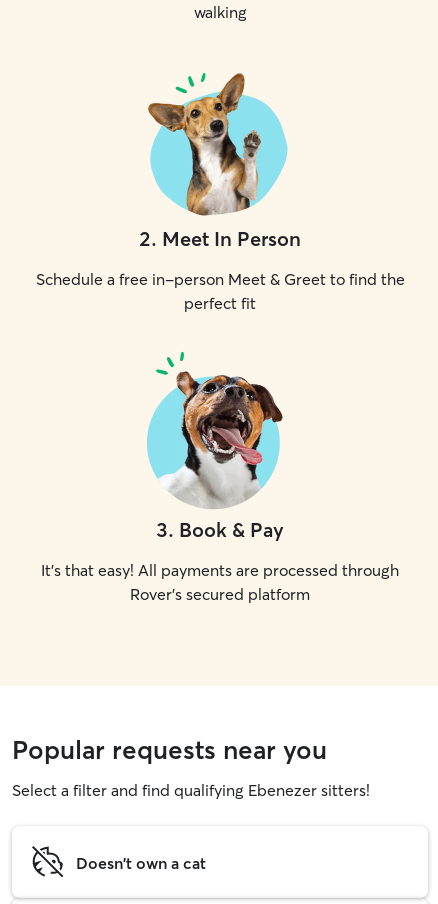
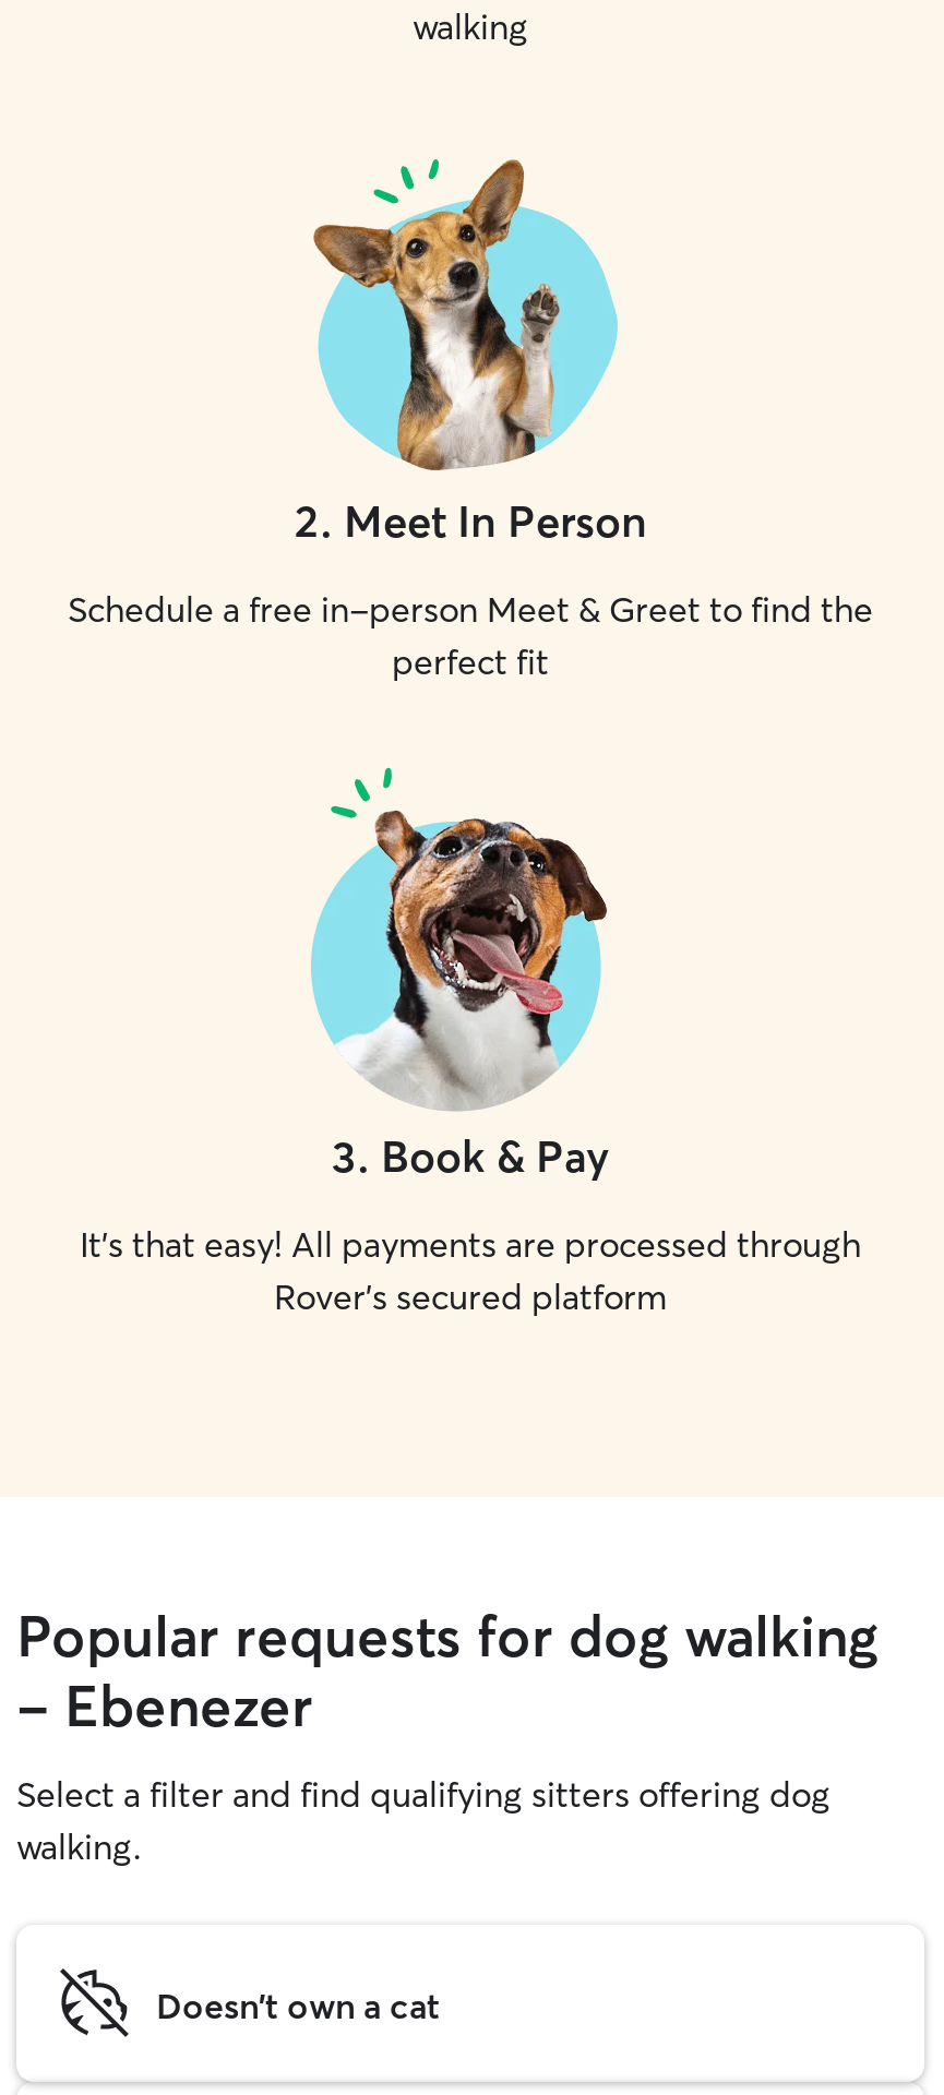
[12,734,370,800] Popular requests near you | Select a filter and find qualifying Ebenezer sitters! -> [16,1602,879,1868] Popular requests for dog walking | - Ebenezer | Select a filter and find qualifying sitters offering dog | walking.

